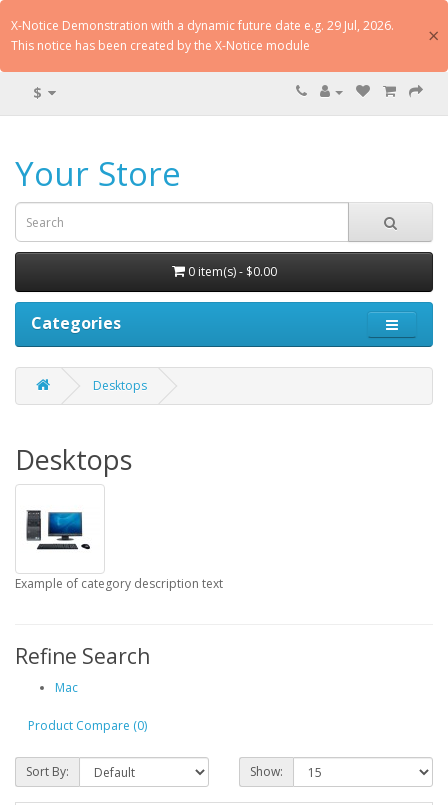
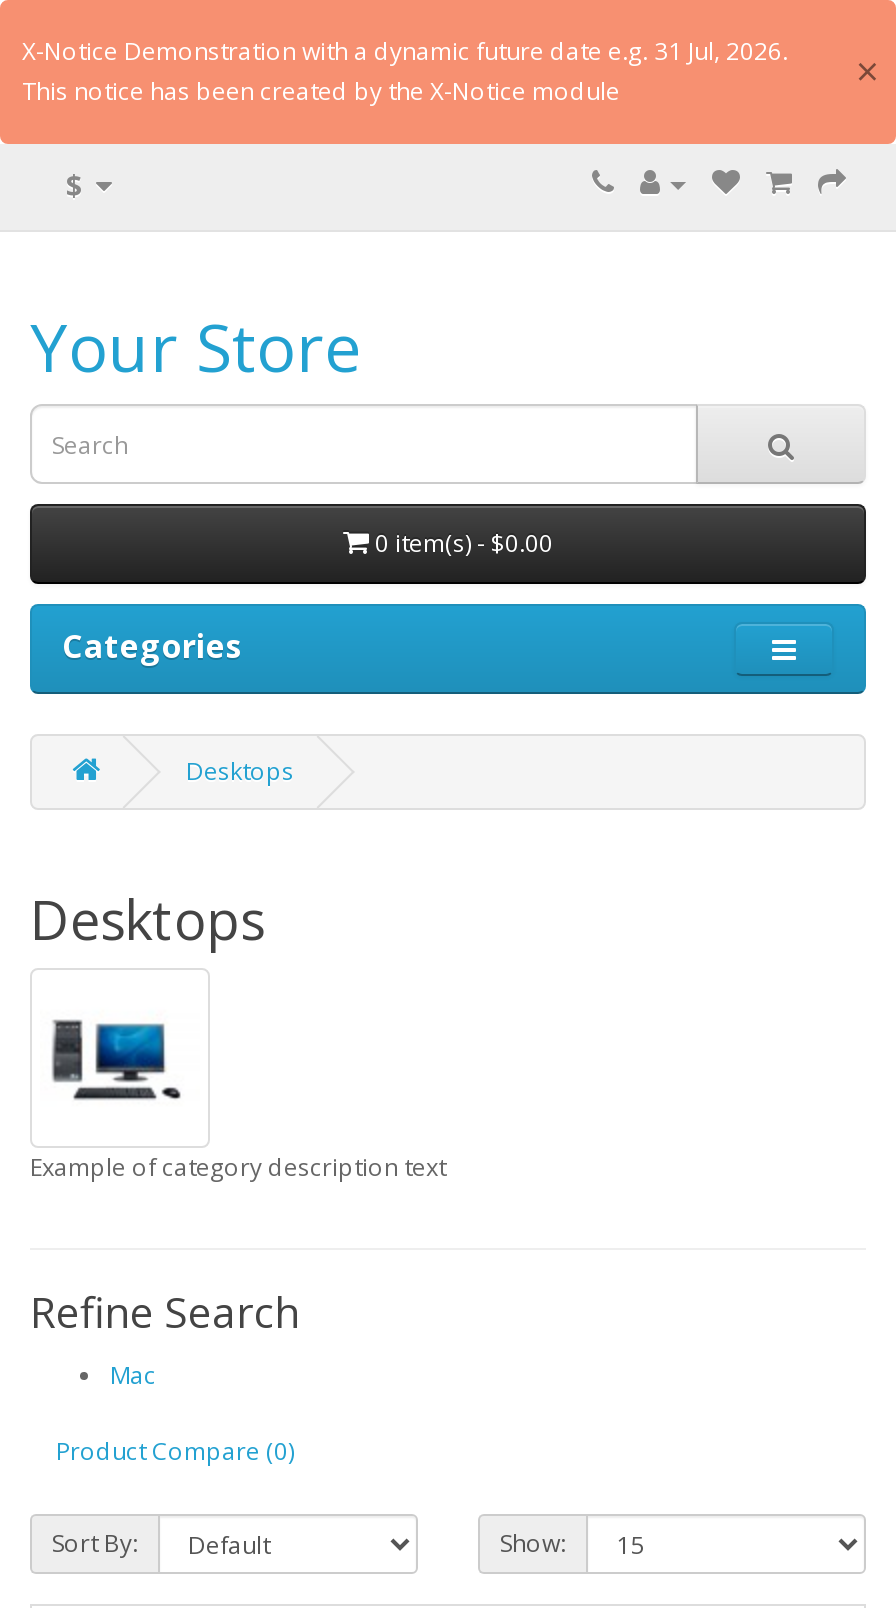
[11,17,394,34] X-Notice Demonstration with a dynamic future date e.g. 29 Jul, 2026. -> [22,34,788,68] X-Notice Demonstration with a dynamic future date e.g. 31 Jul, 2026.

